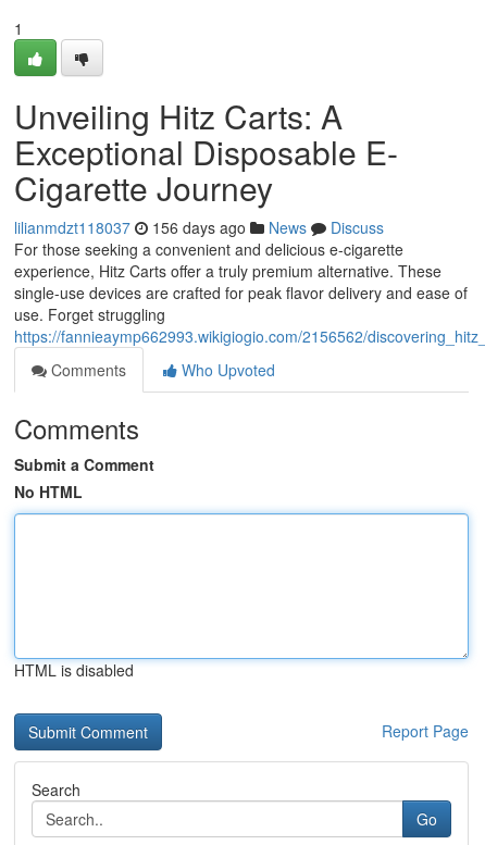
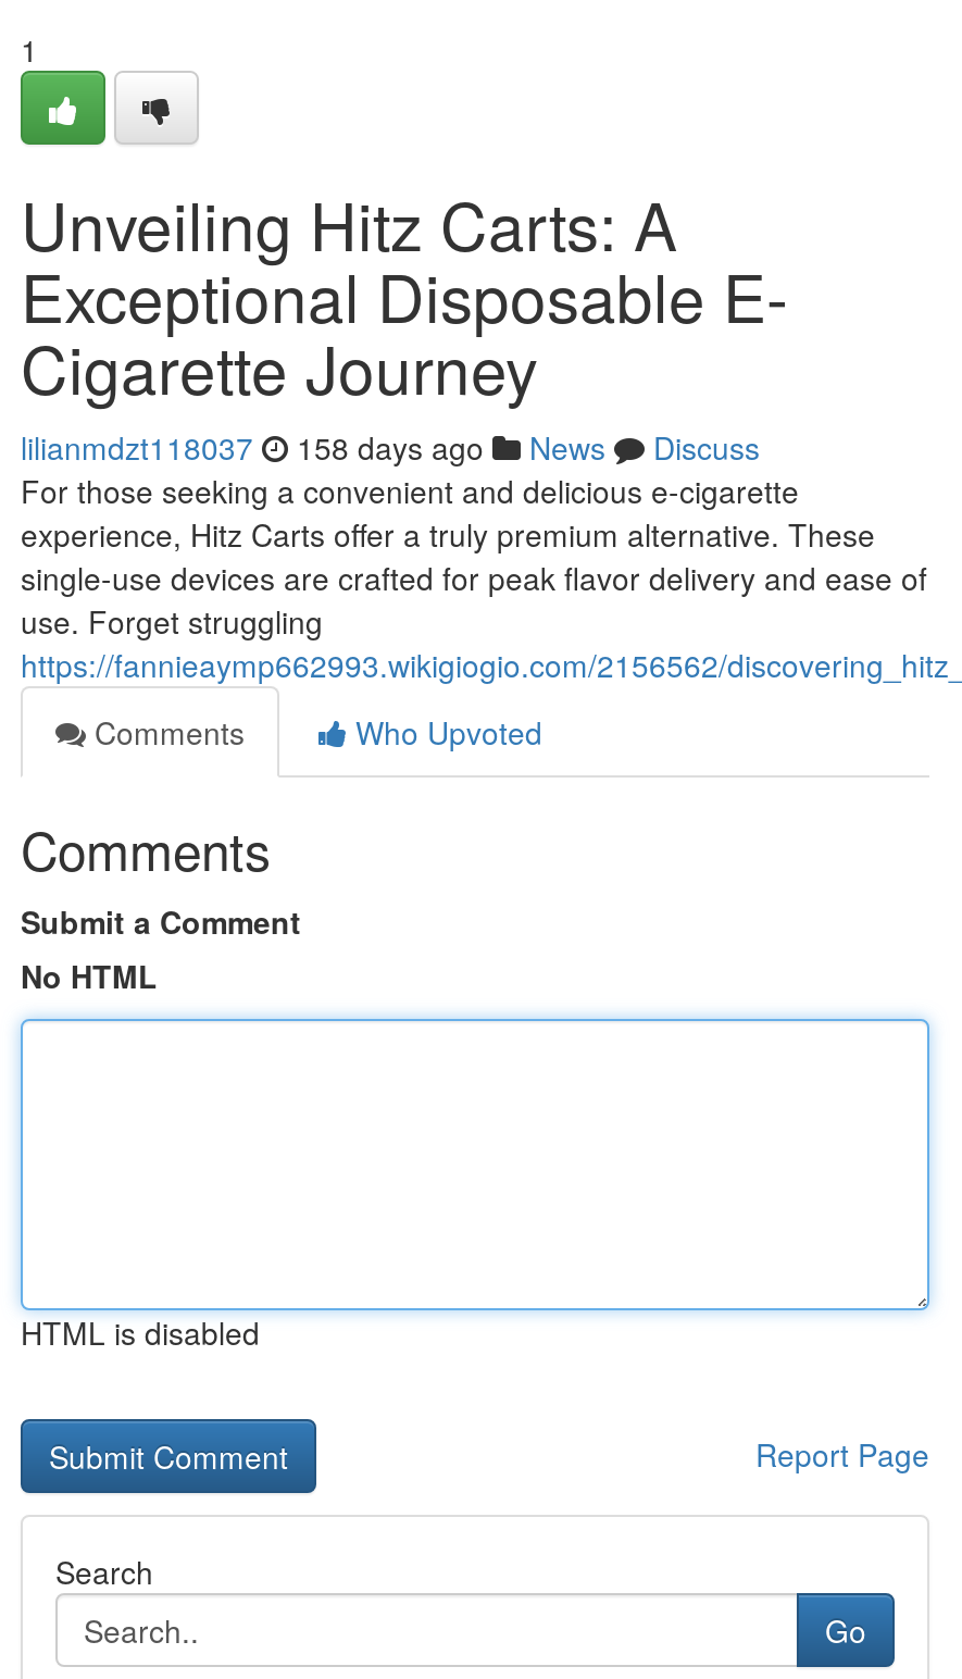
[14,216,384,238] lilianmdzt118037 156 days ago News Discuss -> [21,425,760,469] lilianmdzt118037 158 days ago News Discuss

